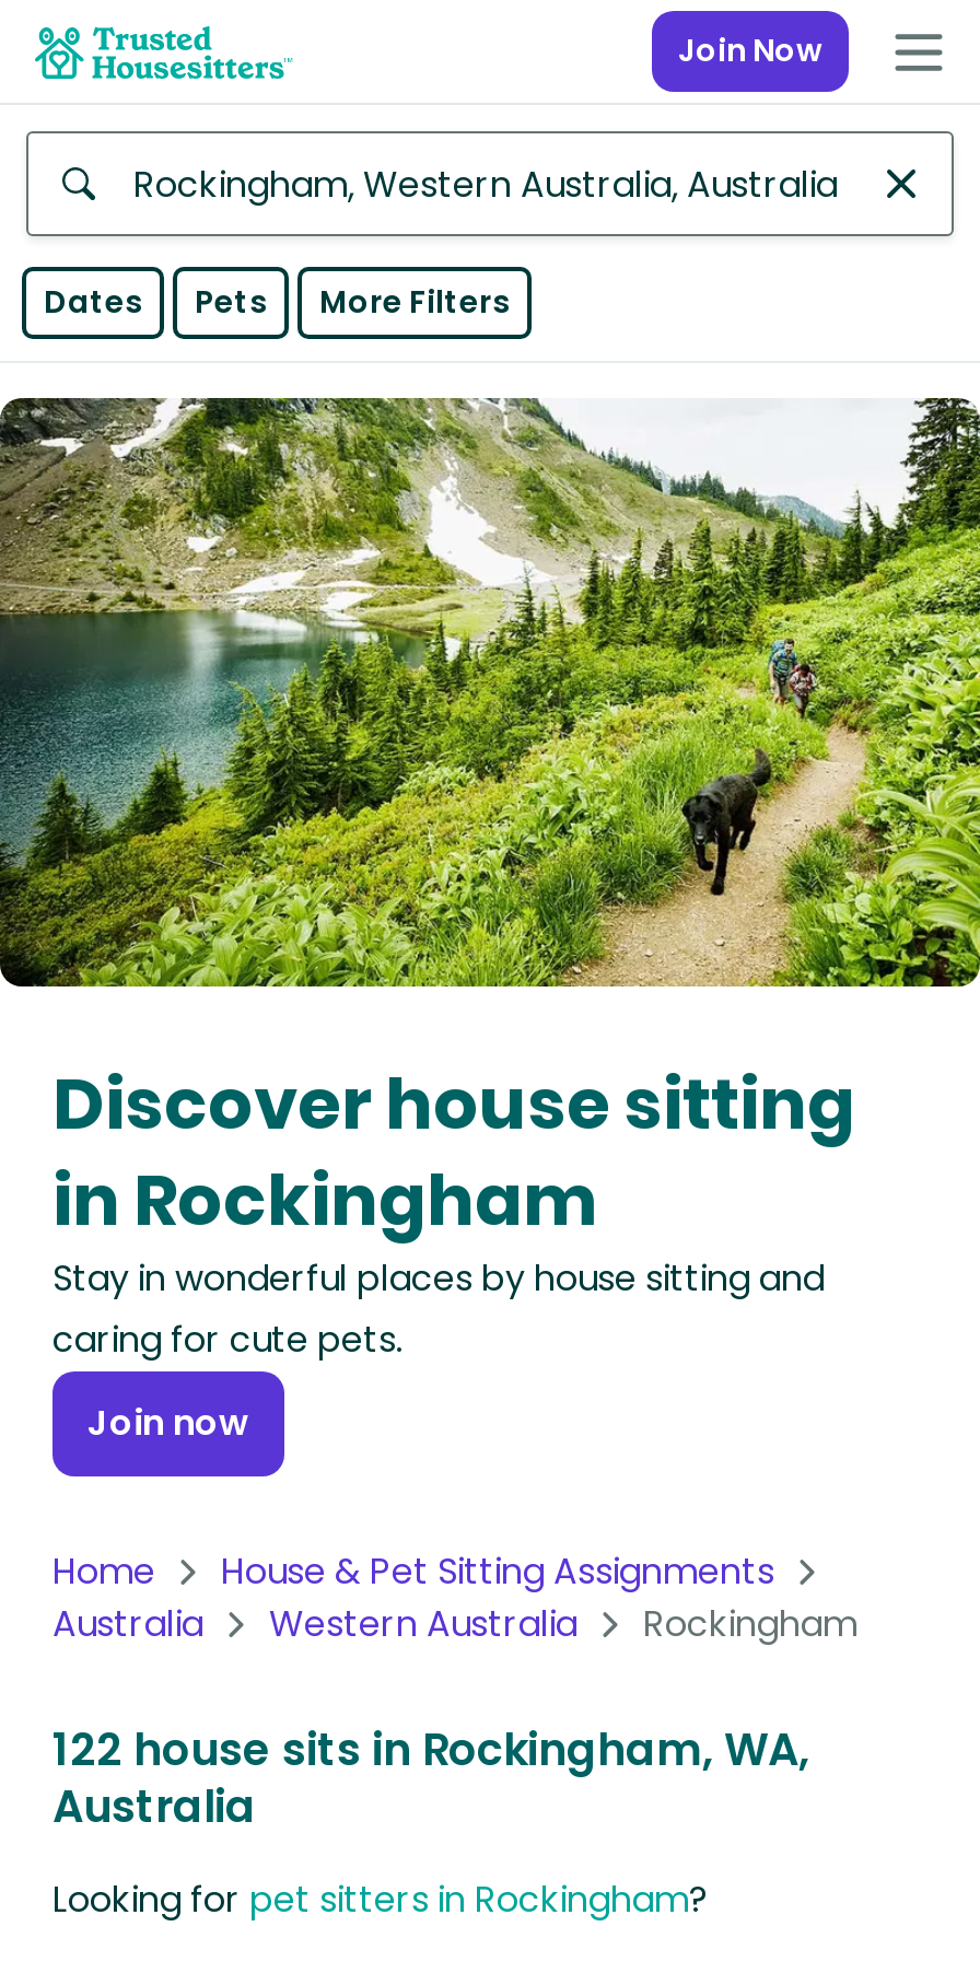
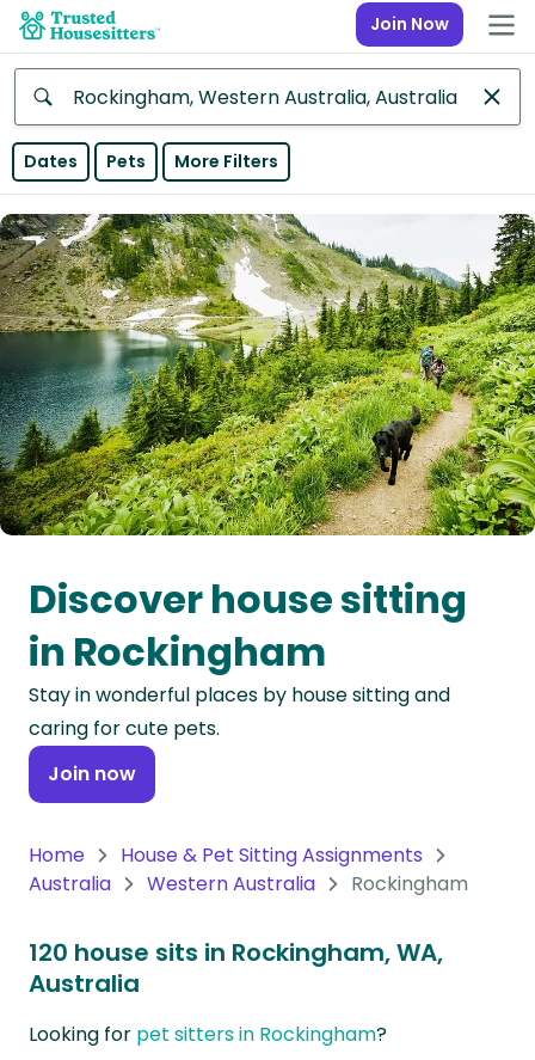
[52,1719,809,1780] 122 house sits in Rockingham, WA, -> [29,935,443,969] 120 house sits in Rockingham, WA,

